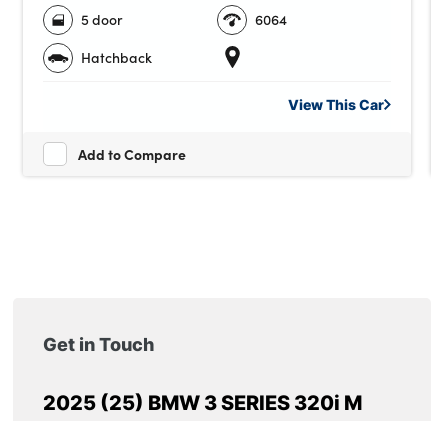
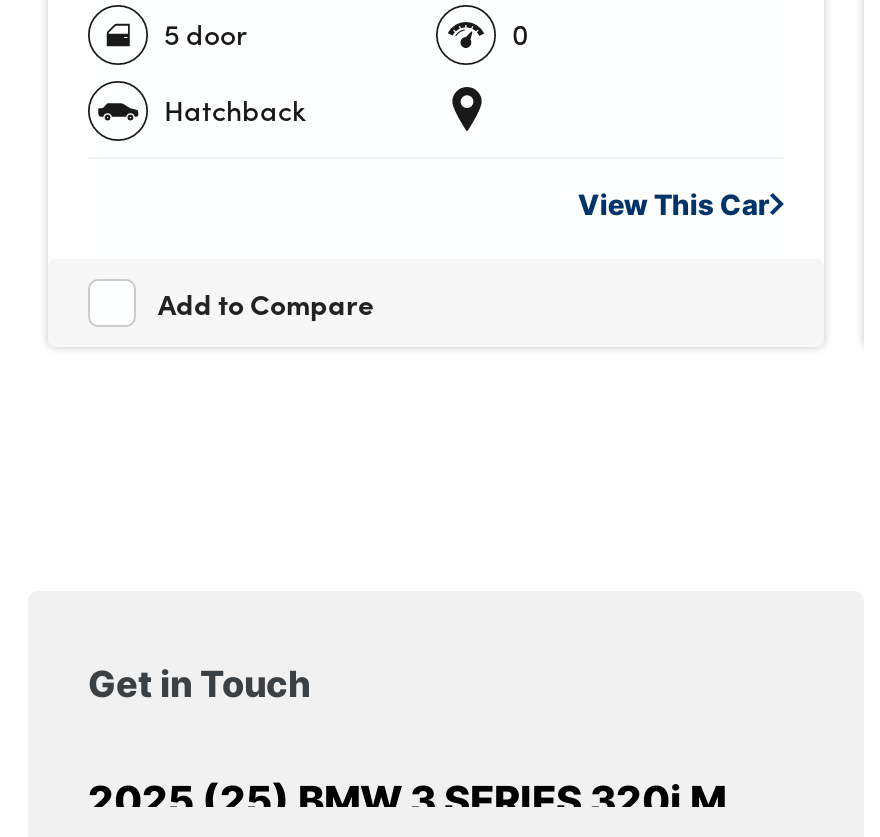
[255,10,287,29] 6064 -> [512,16,528,54] 0

